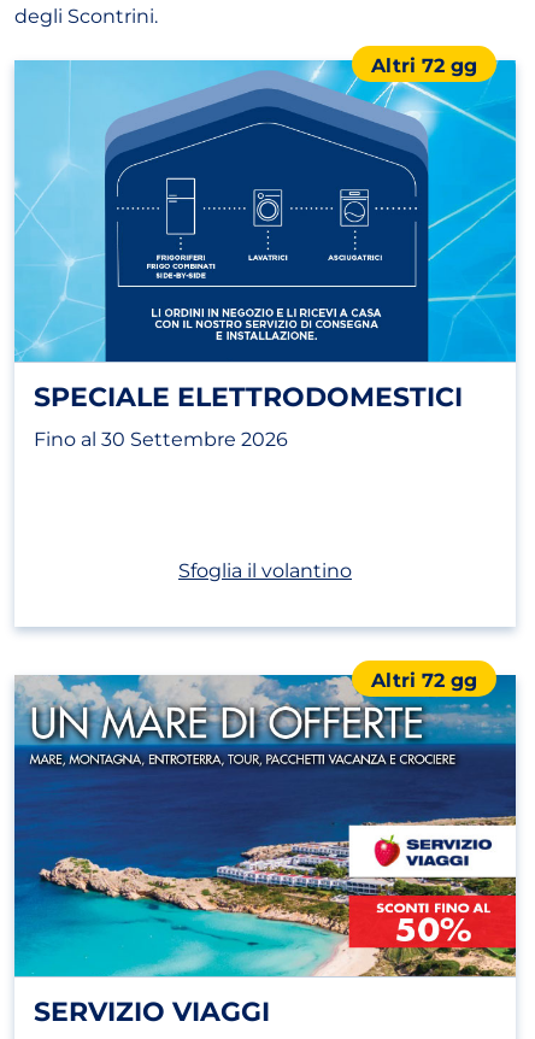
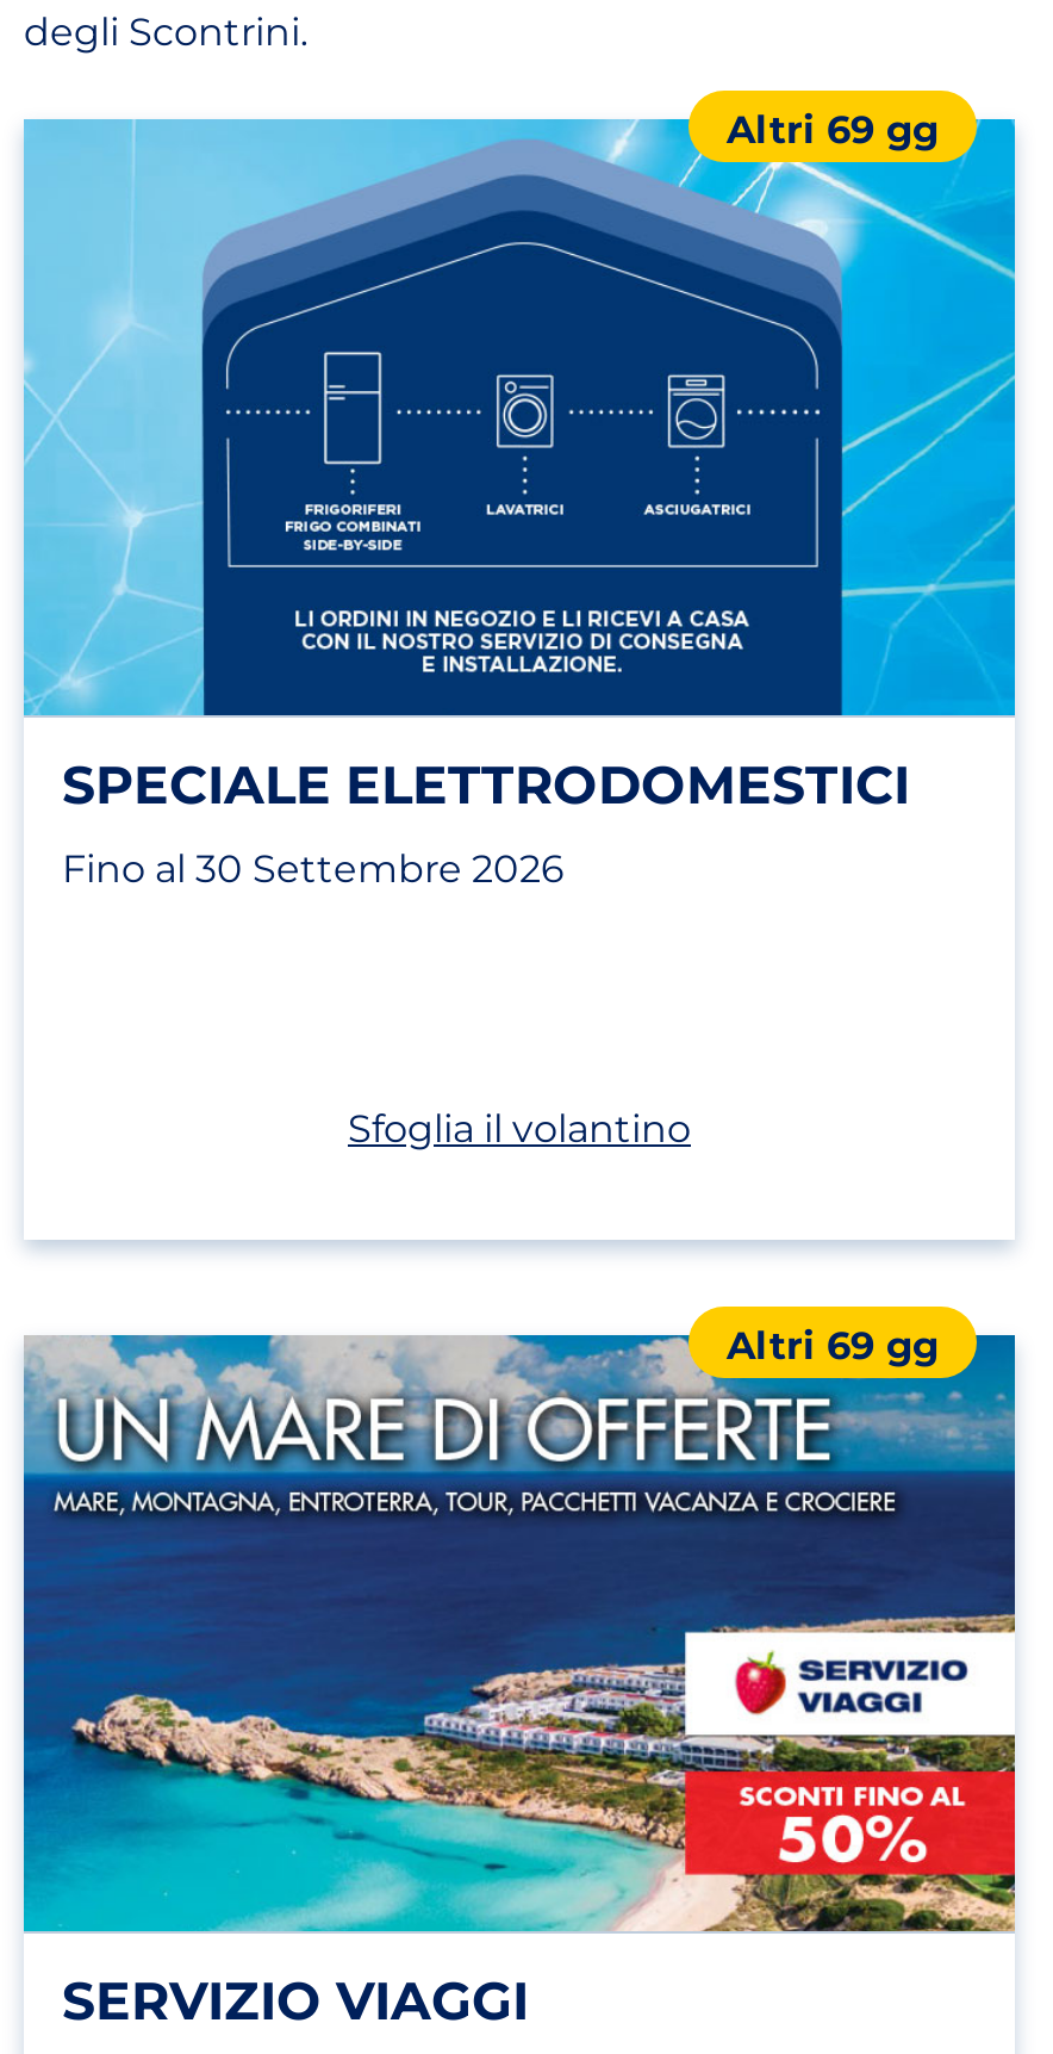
[371,54,477,77] Altri 72 gg -> [727,107,939,153] Altri 69 gg
[371,669,477,692] Altri 72 gg -> [727,1323,939,1369] Altri 69 gg

